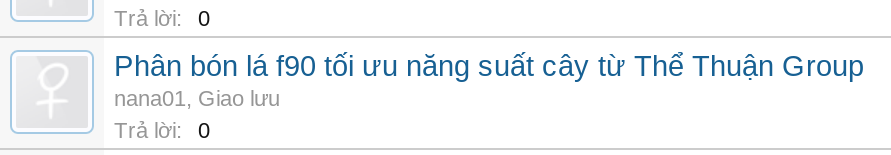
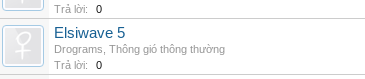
[114,50,864,110] Phân bón lá f90 tối ưu năng suất cây từ Thể Thuận Group | nana01, Giao lưu -> [54,25,225,55] Elsiwave 5 | Drograms, Thông gió thông thường

